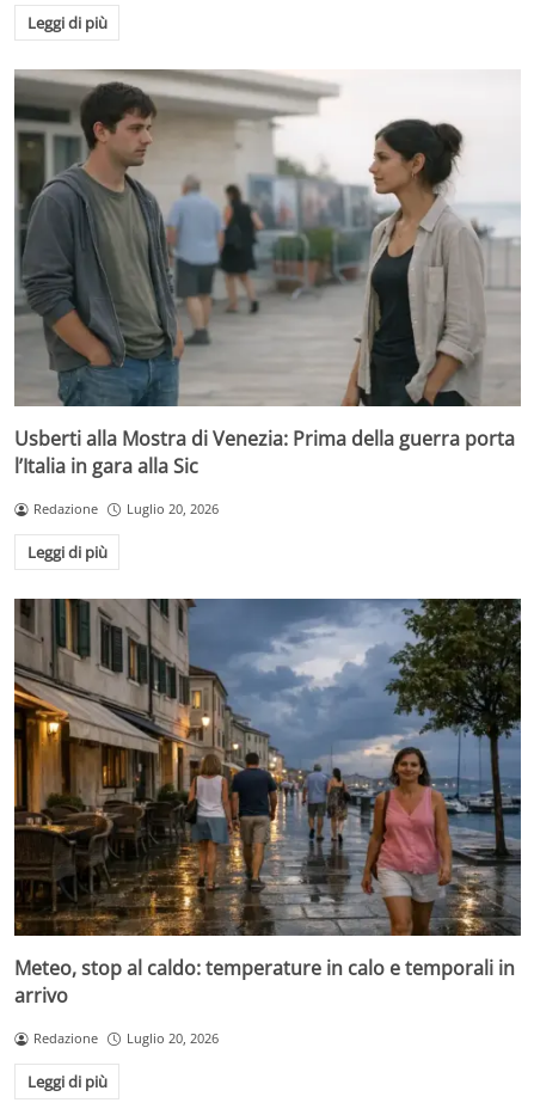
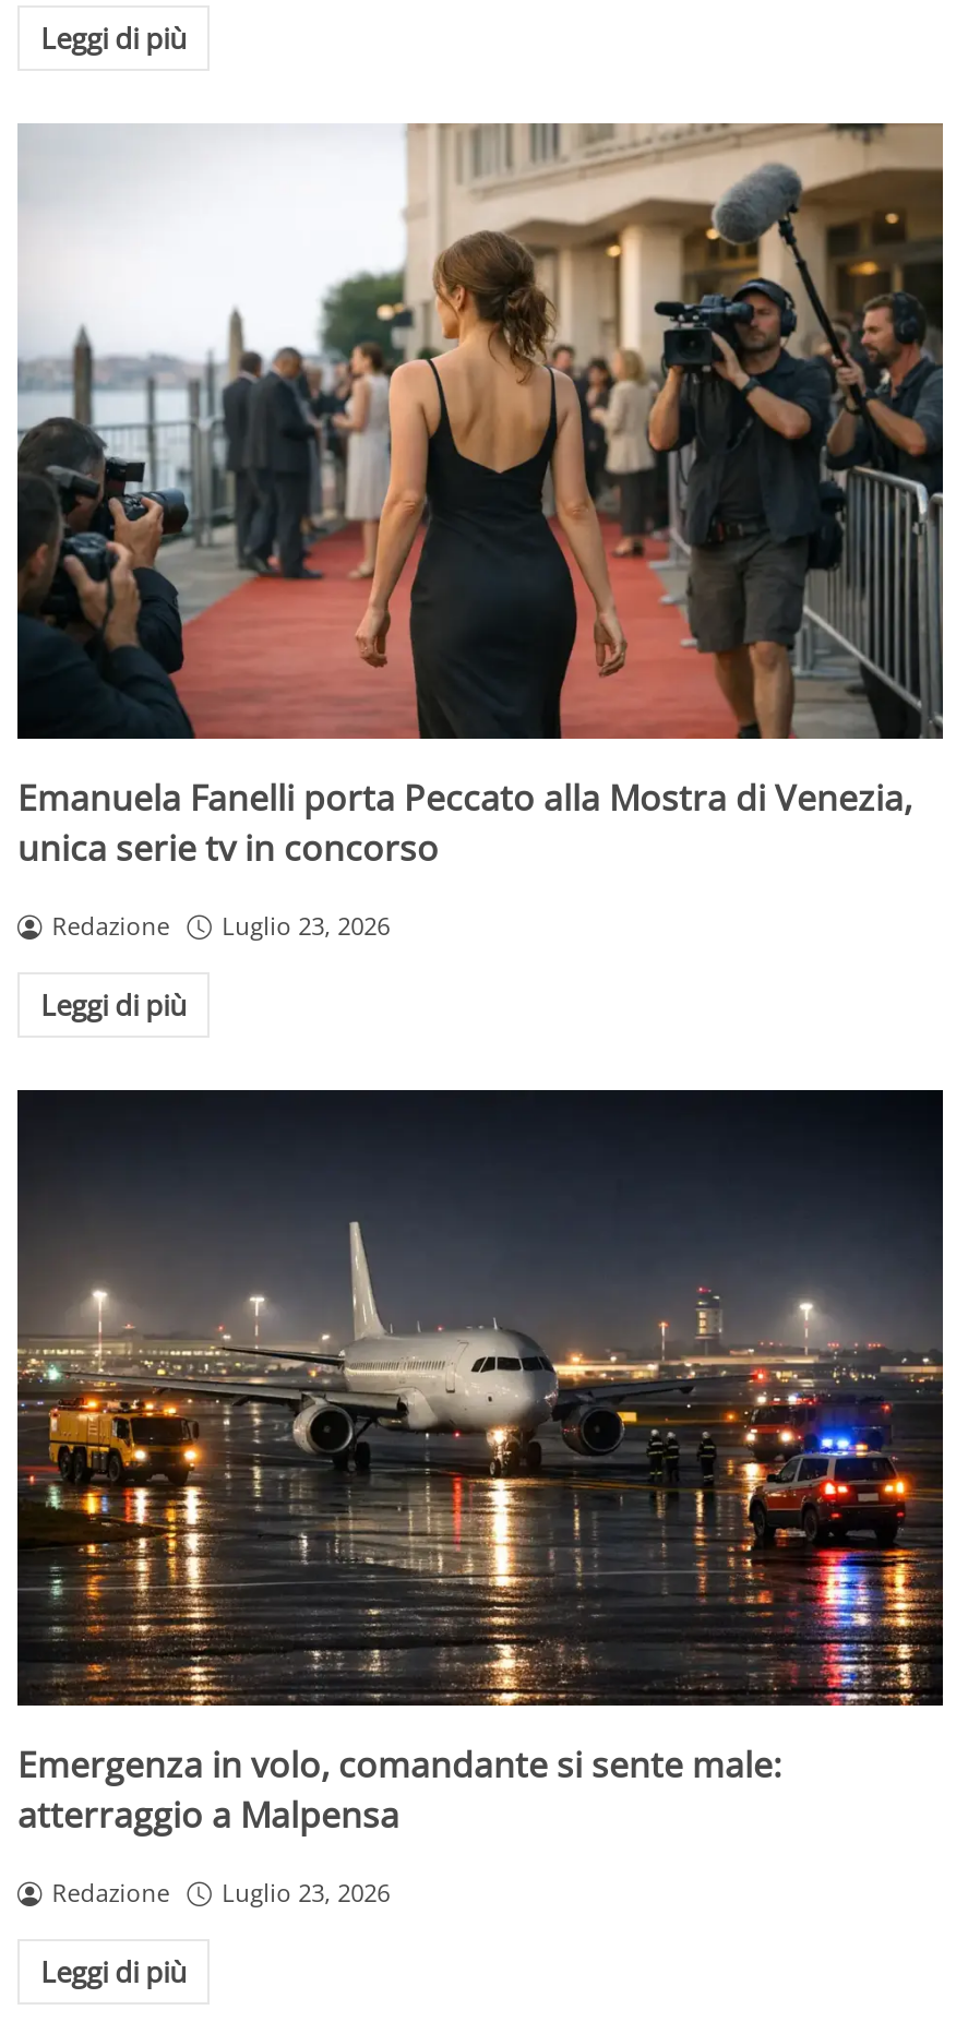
[13,68,521,480] [image] | Usberti alla Mostra di Venezia: Prima della guerra porta | l’Italia in gara alla Sic -> [15,121,945,873] [image] | Emanuela Fanelli porta Peccato alla Mostra di Venezia, | unica serie tv in concorso
[33,500,218,518] Redazione Luglio 20, 2026 -> [52,910,390,943] Redazione Luglio 23, 2026
[13,598,522,1009] [image] | Meteo, stop al caldo: temperature in calo e temporali in | arrivo -> [15,1088,945,1840] [image] | Emergenza in volo, comandante si sente male: | atterraggio a Malpensa
[33,1030,218,1047] Redazione Luglio 20, 2026 -> [52,1877,390,1910] Redazione Luglio 23, 2026

